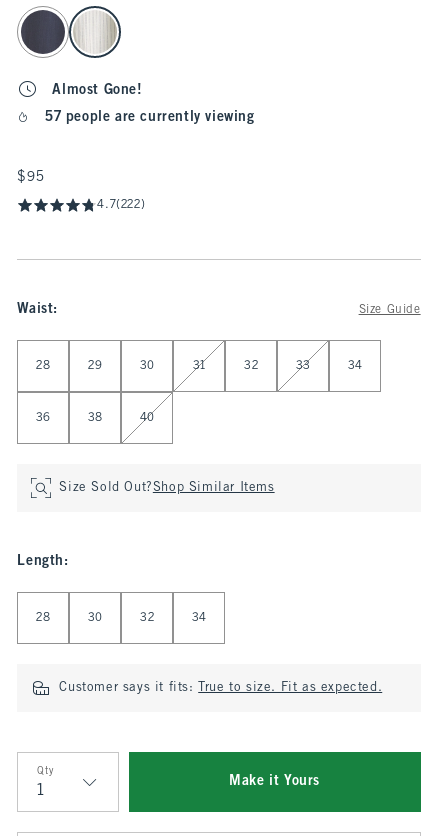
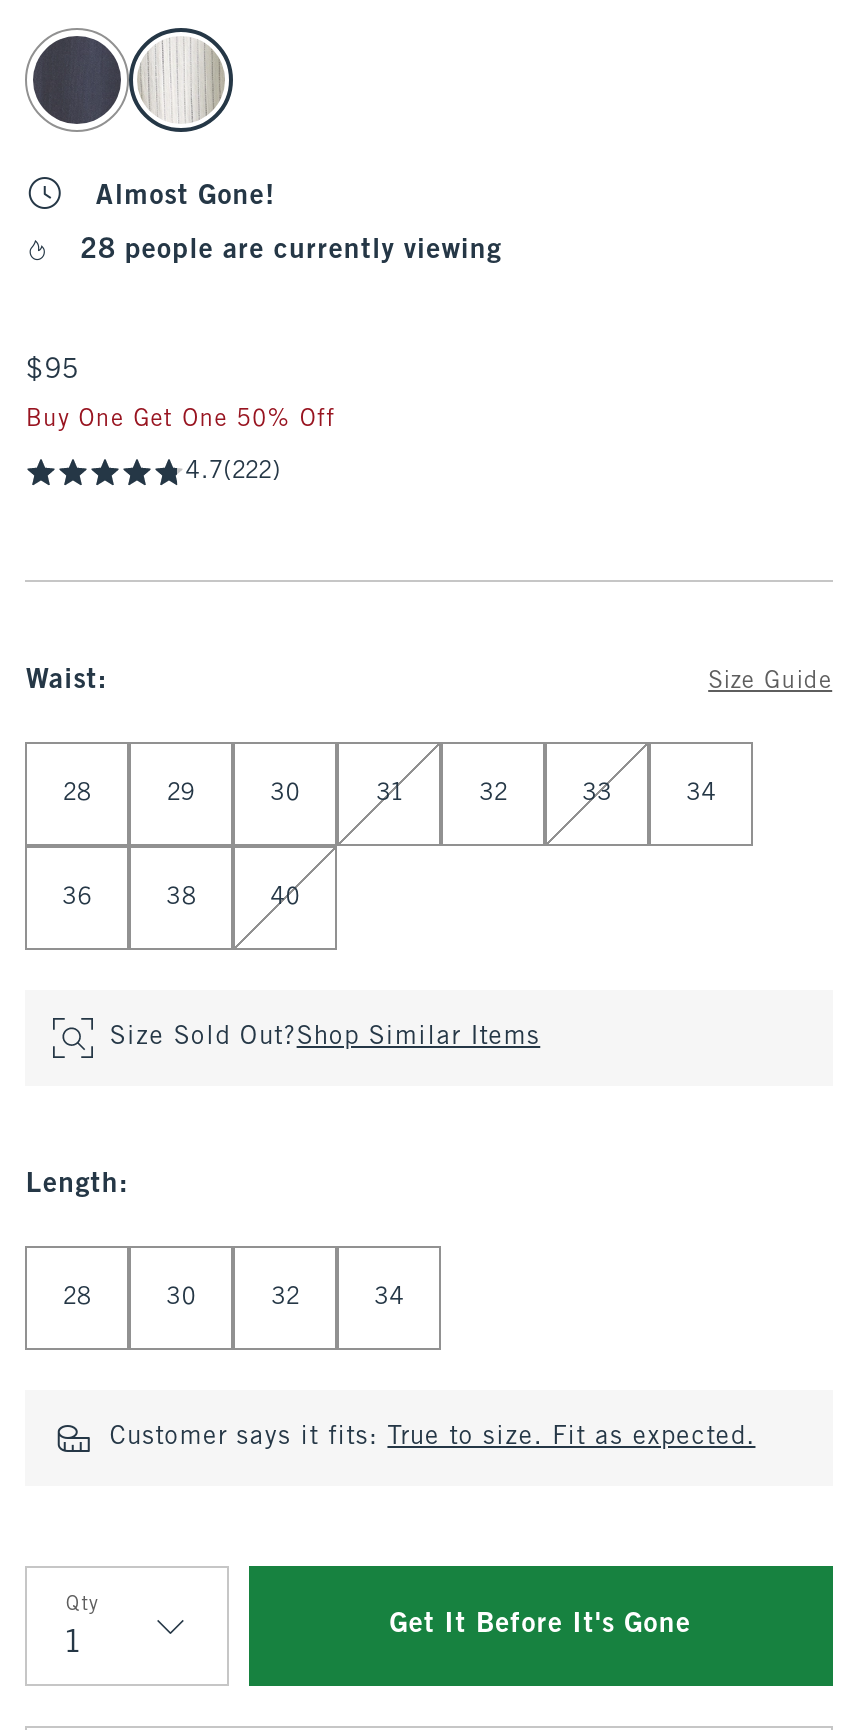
[45,111,255,124] 57 people are currently viewing -> [81,238,502,264] 28 people are currently viewing
none -> [26,408,335,432] Buy One Get One 50% Off
[229,775,320,788] Make it Yours -> [390,1612,691,1638] Get It Before It's Gone

